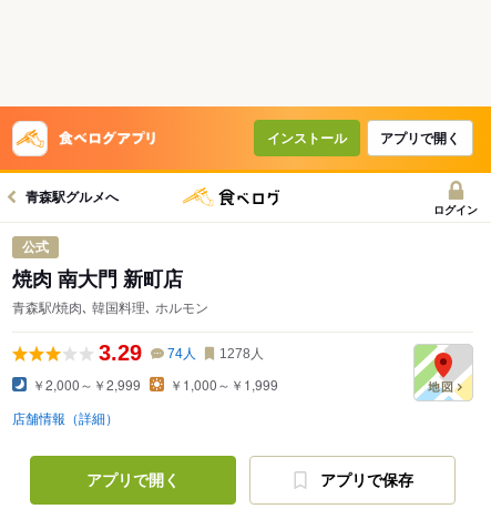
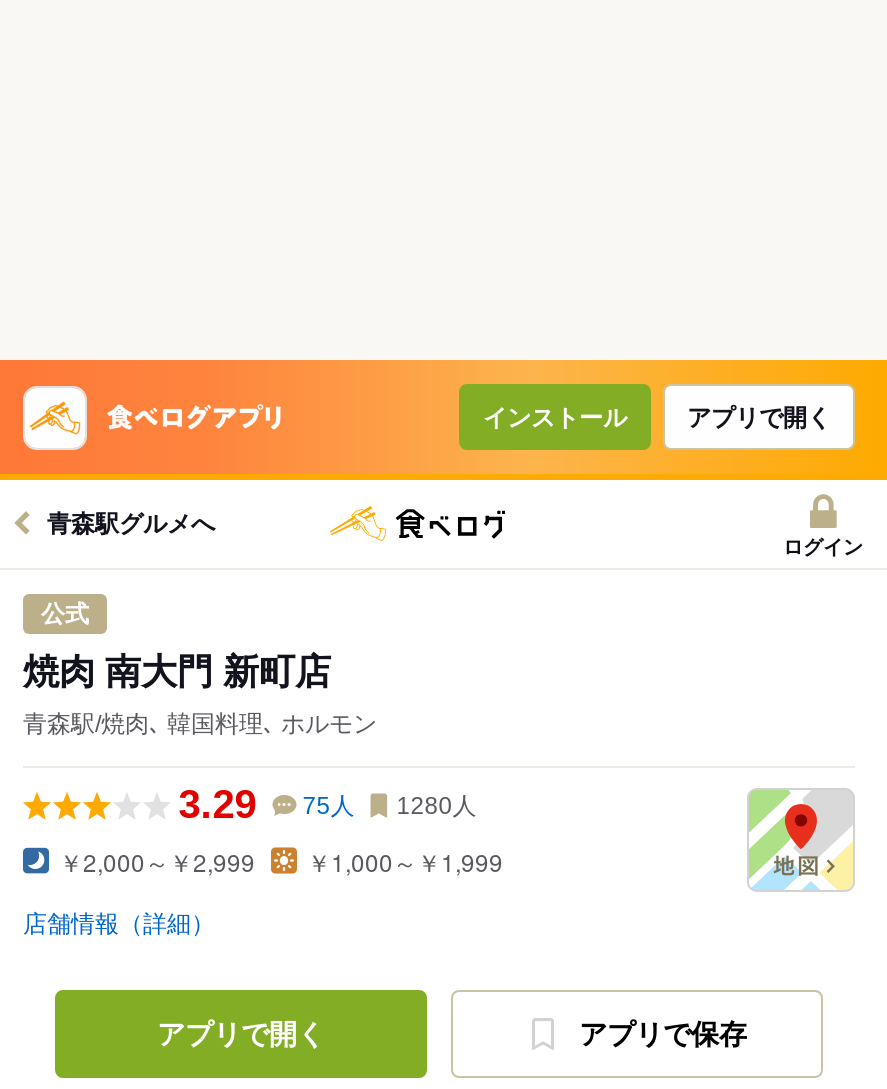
[167,346,196,362] 74人 -> [303,792,355,820] 75人
[219,346,264,362] 1278人 -> [397,792,477,820] 1280人

